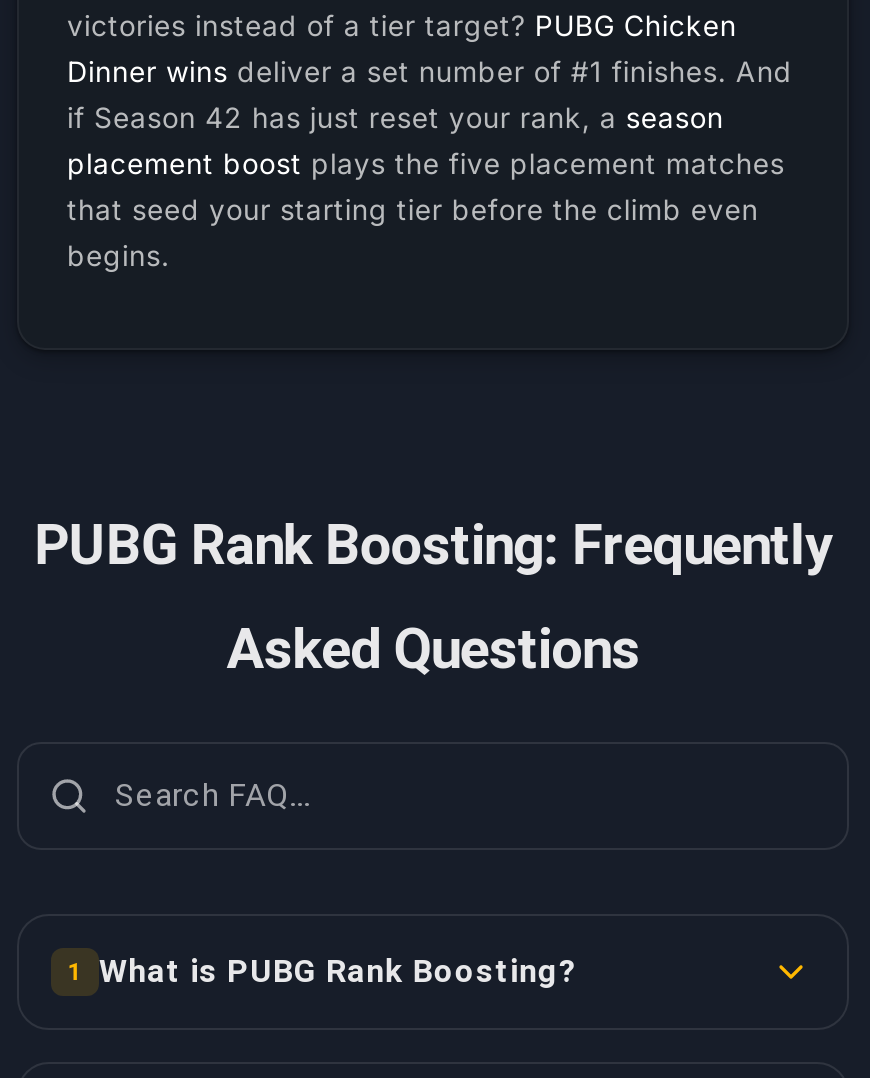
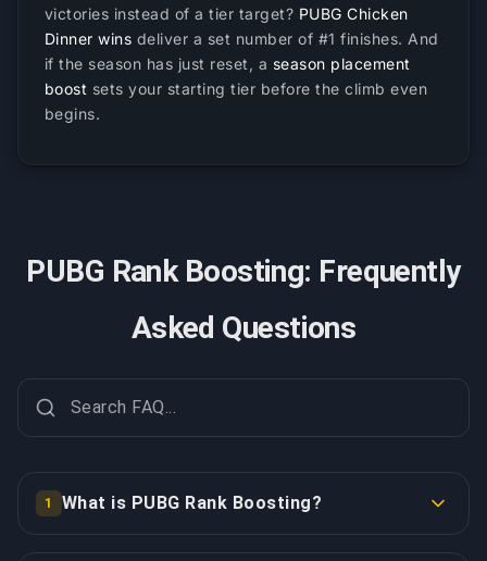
[67,100,785,226] if Season 42 has just reset your rank, a season | placement boost plays the five placement matches | that seed your starting tier before the climb even -> [45,54,428,98] if the season has just reset, a season placement | boost sets your starting tier before the climb even

